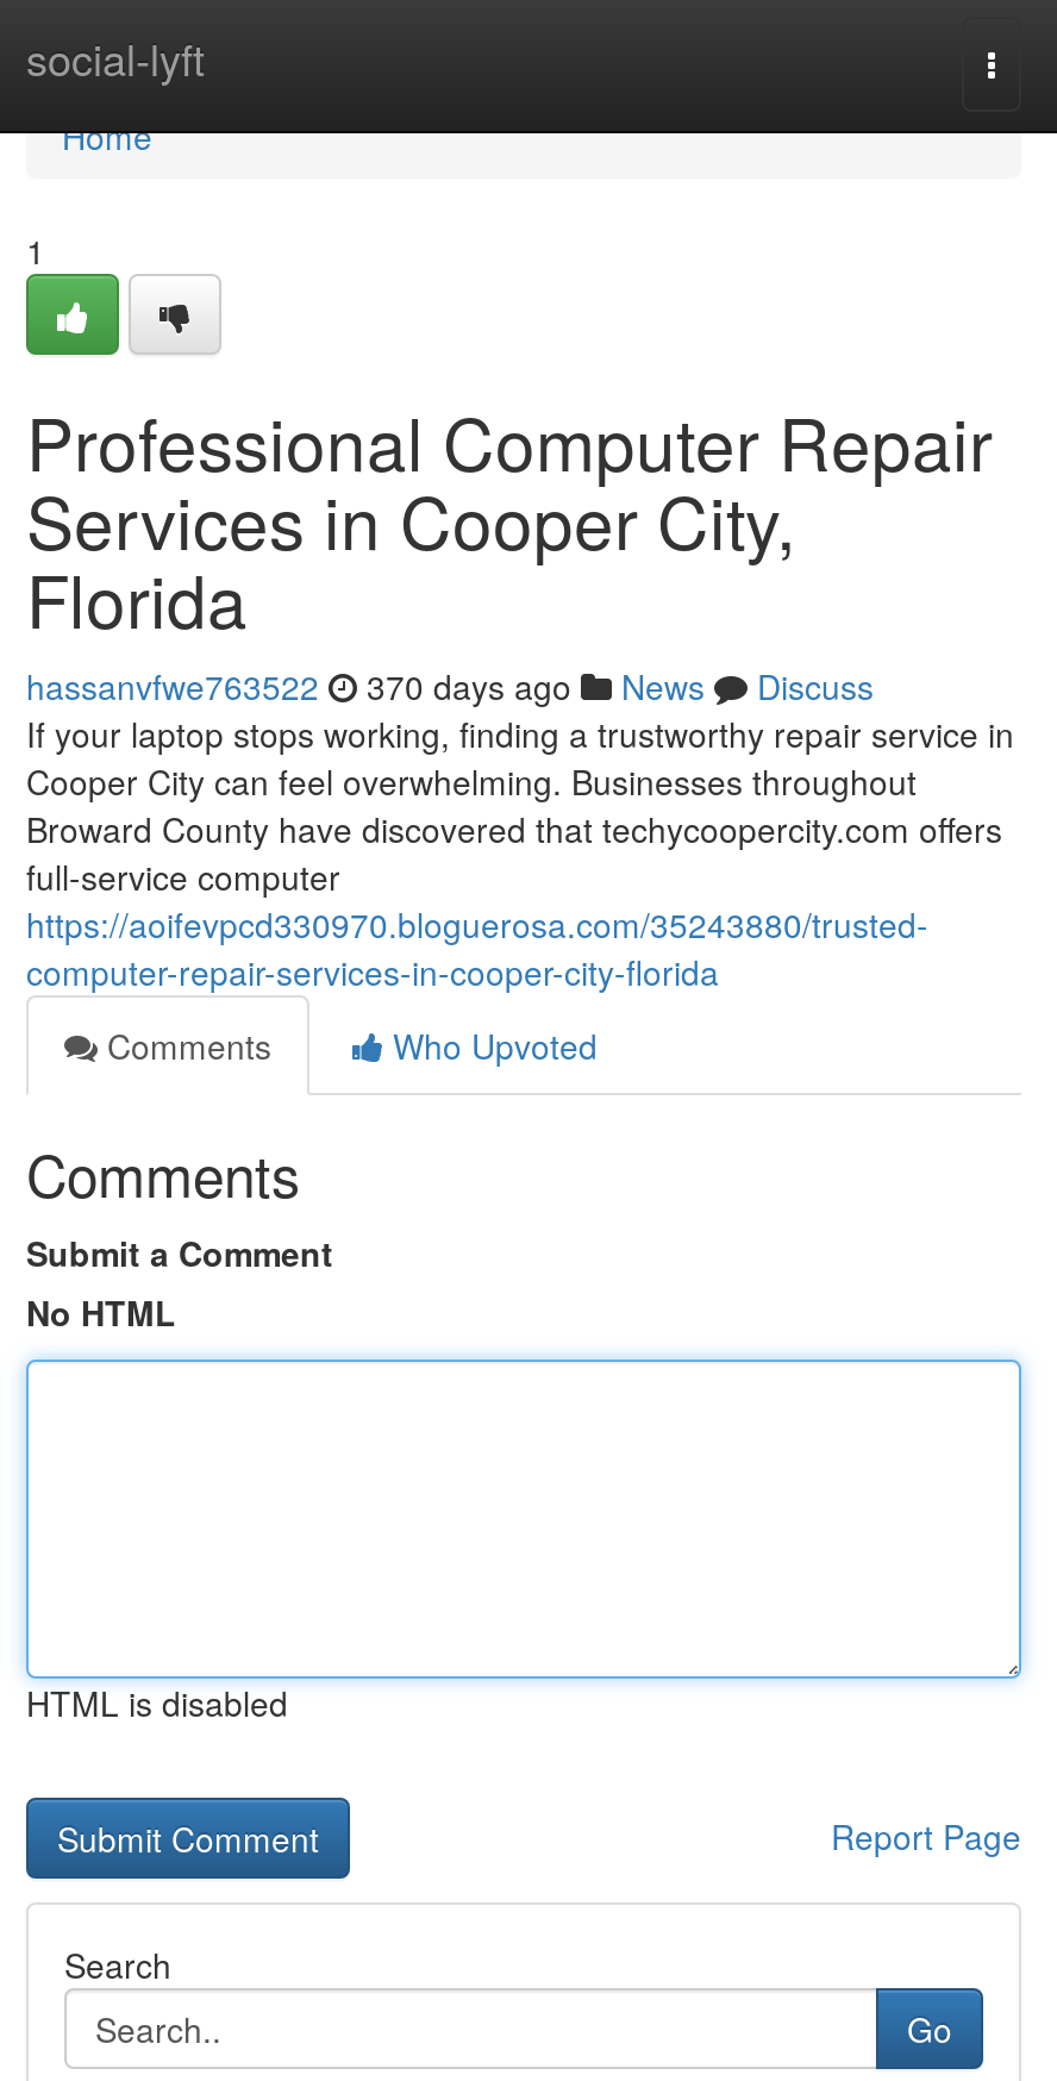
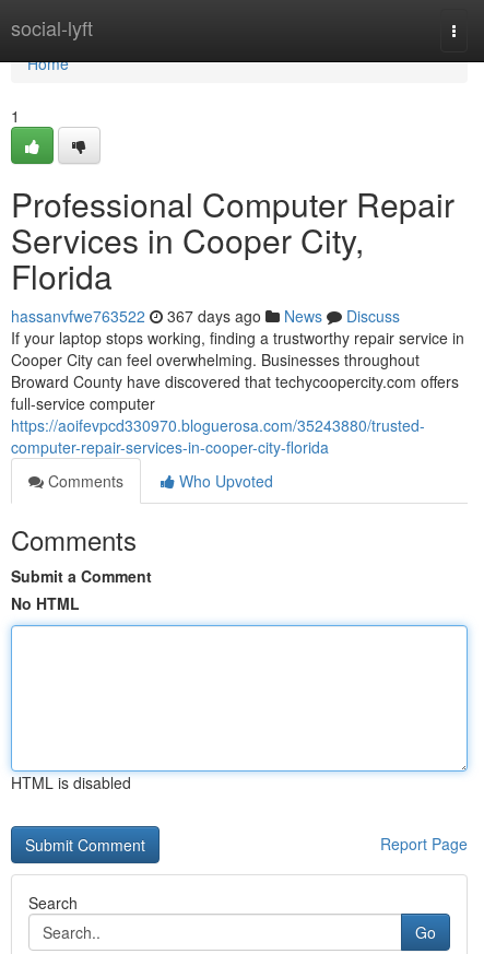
[26,662,874,710] hassanvfwe763522 370 days ago News Discuss -> [11,305,400,327] hassanvfwe763522 367 days ago News Discuss

